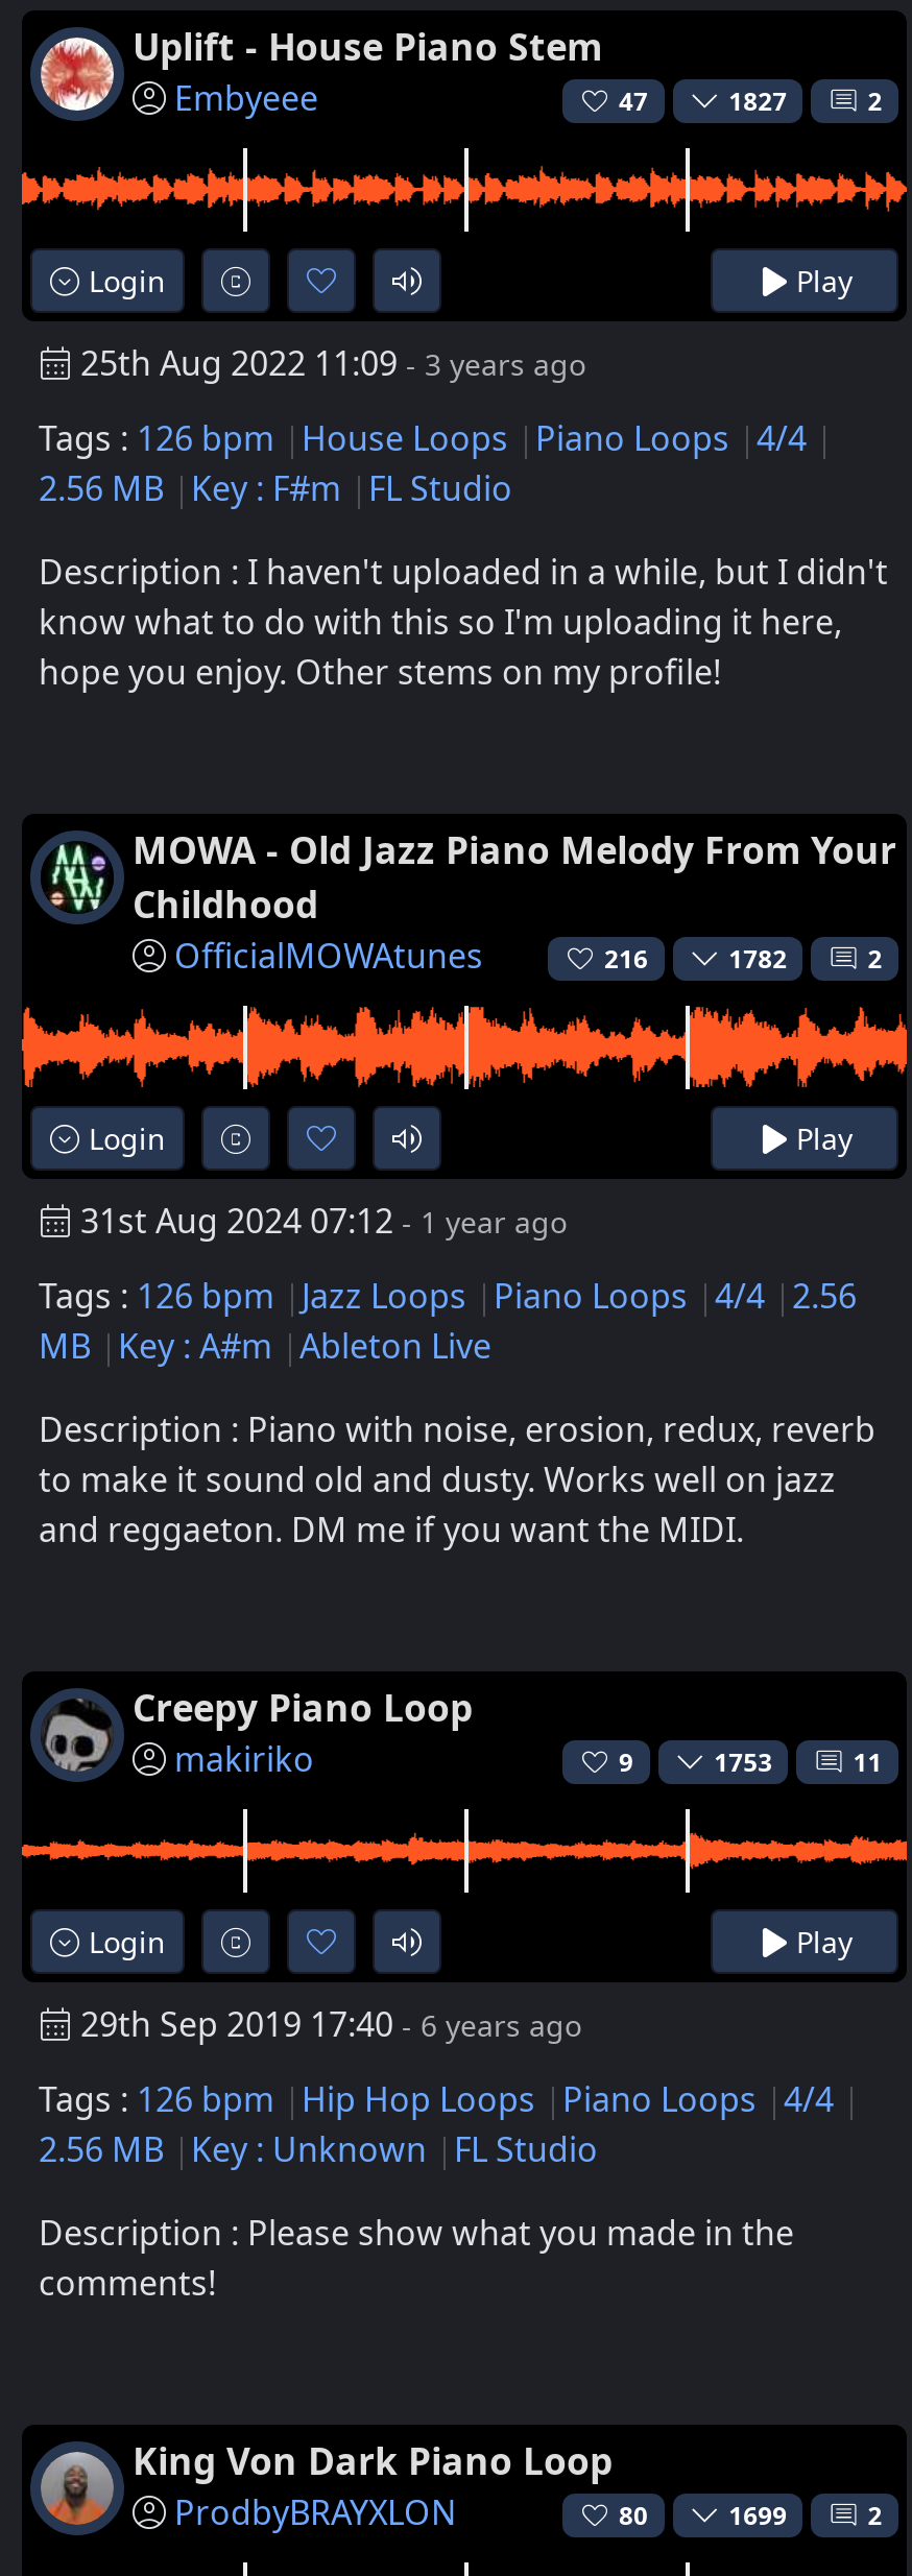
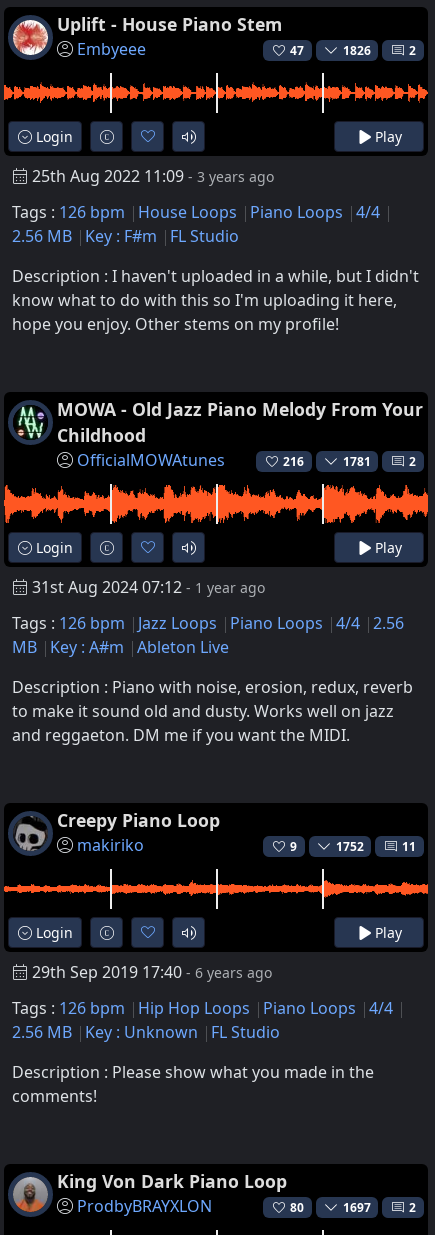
[729,83,787,118] 1827 -> [343,42,371,59] 1826
[729,941,787,976] 1782 -> [343,453,371,470] 1781
[714,1745,772,1780] 1753 -> [336,838,364,855] 1752
[729,2498,787,2534] 1699 -> [343,1199,371,1216] 1697

